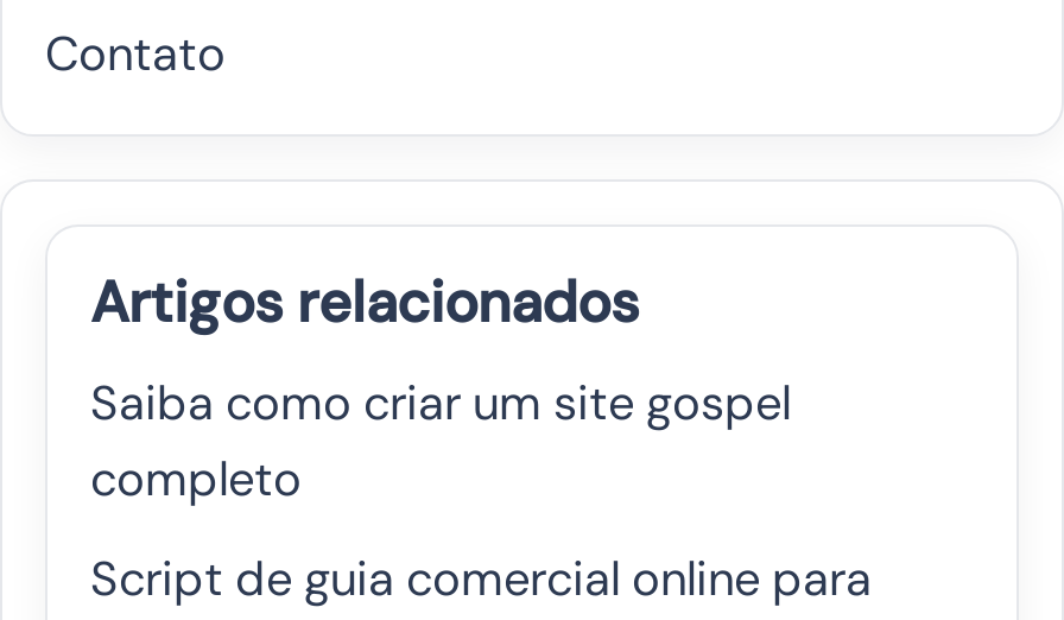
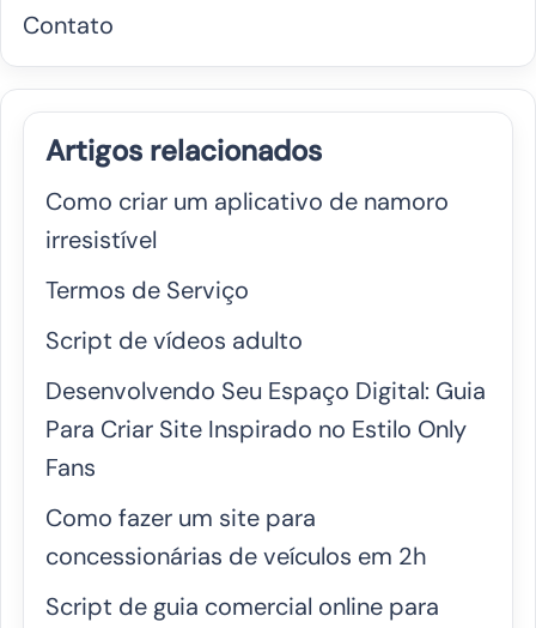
[90,372,791,510] Saiba como criar um site gospel | completo -> [45,186,486,572] Como criar um aplicativo de namoro | irresistível | Termos de Serviço | Script de vídeos adulto | Desenvolvendo Seu Espaço Digital: Guia | Para Criar Site Inspirado no Estilo Only | Fans | Como fazer um site para | concessionárias de veículos em 2h

